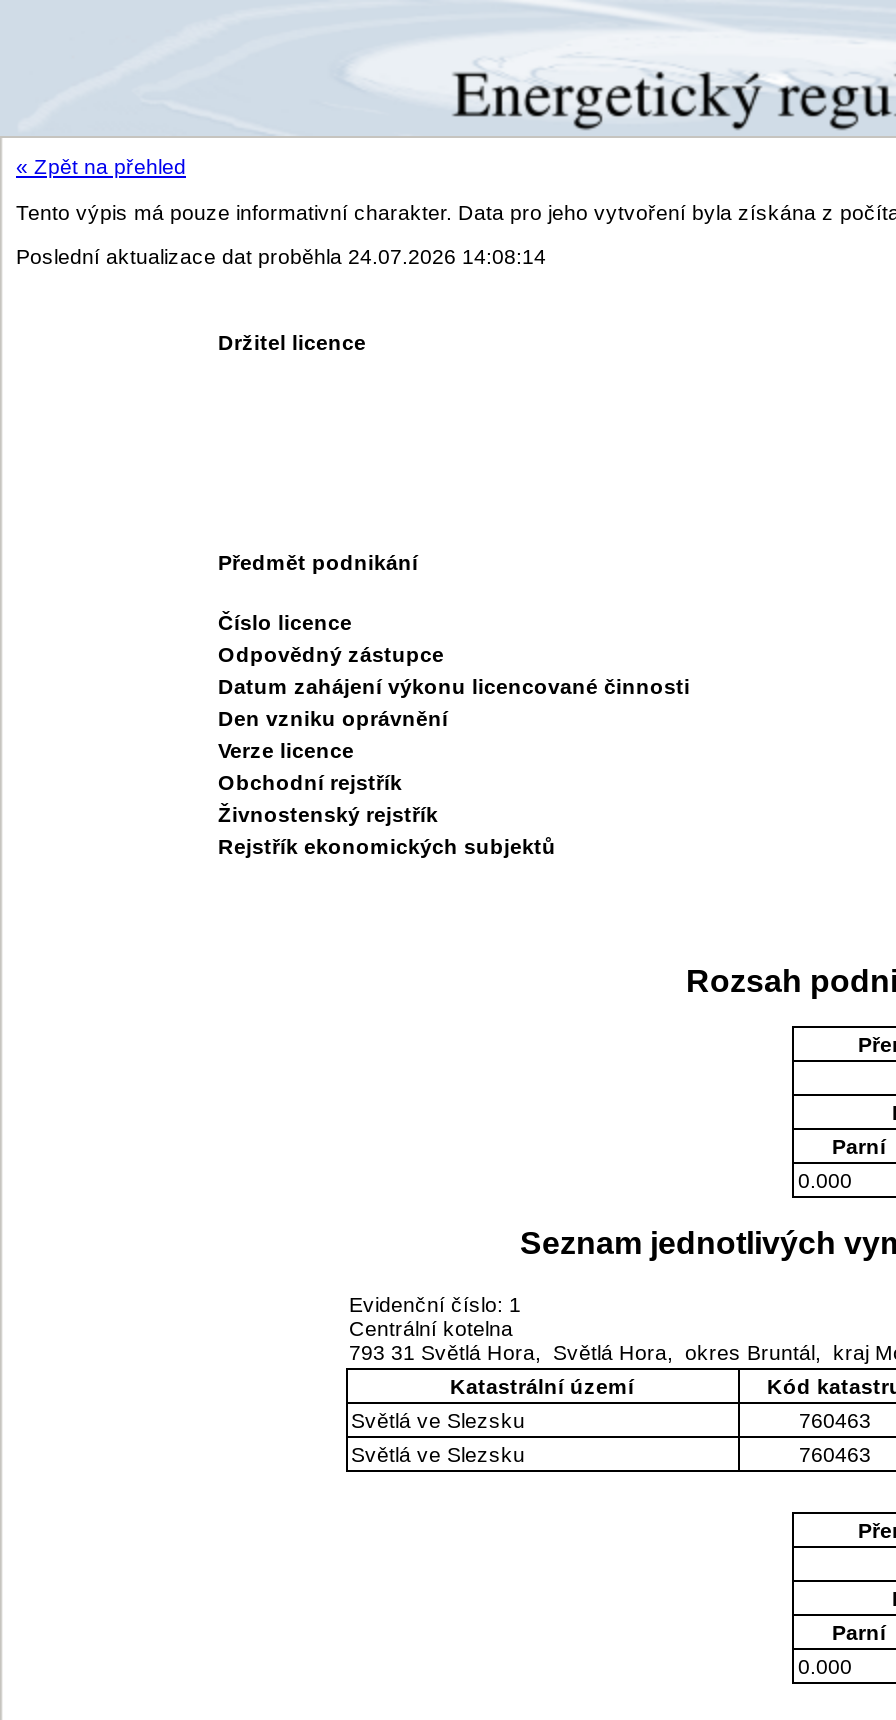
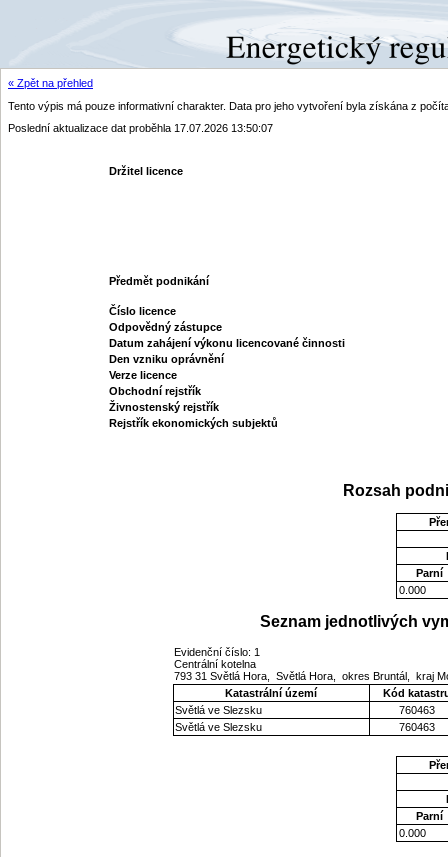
[16,245,546,269] Poslední aktualizace dat proběhla 24.07.2026 14:08:14 -> [8,122,273,134] Poslední aktualizace dat proběhla 17.07.2026 13:50:07

